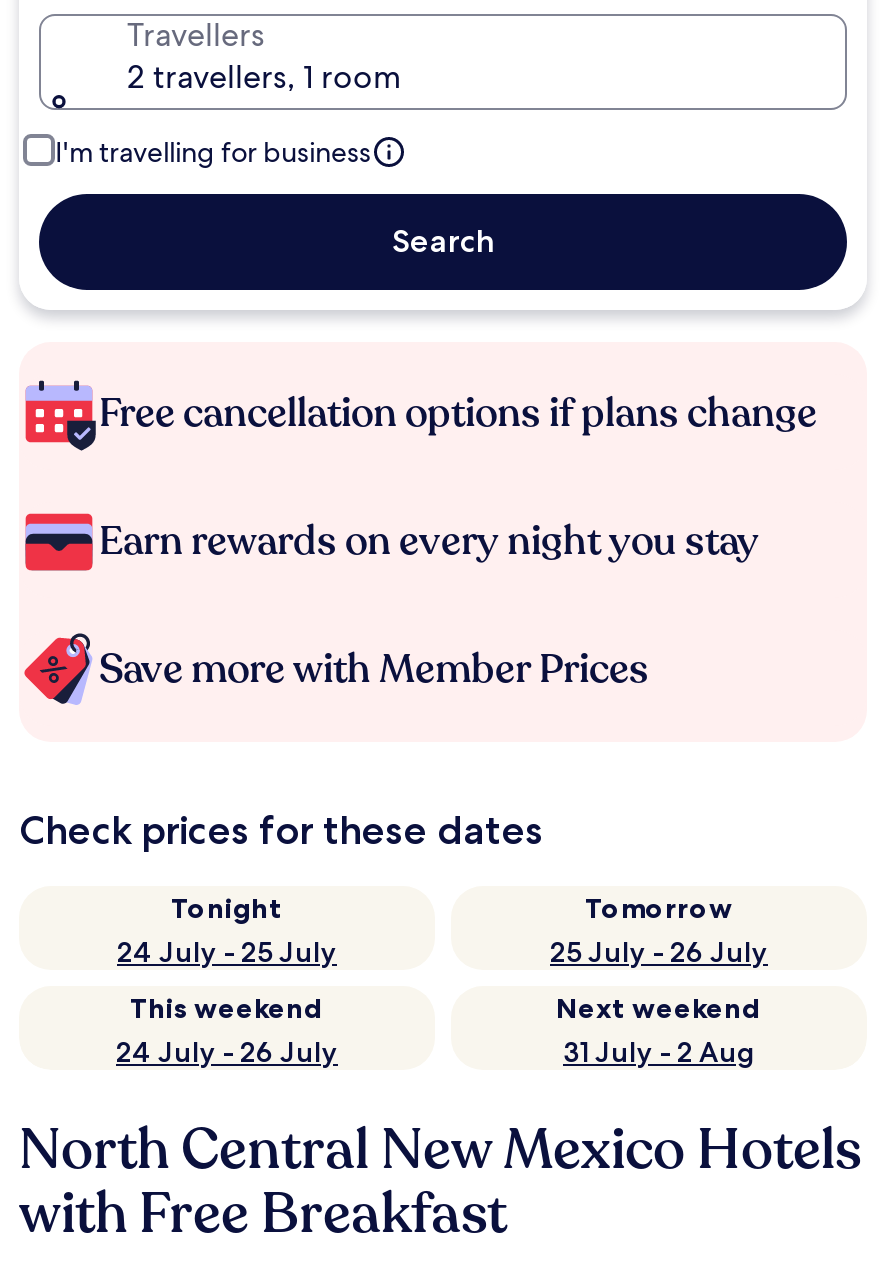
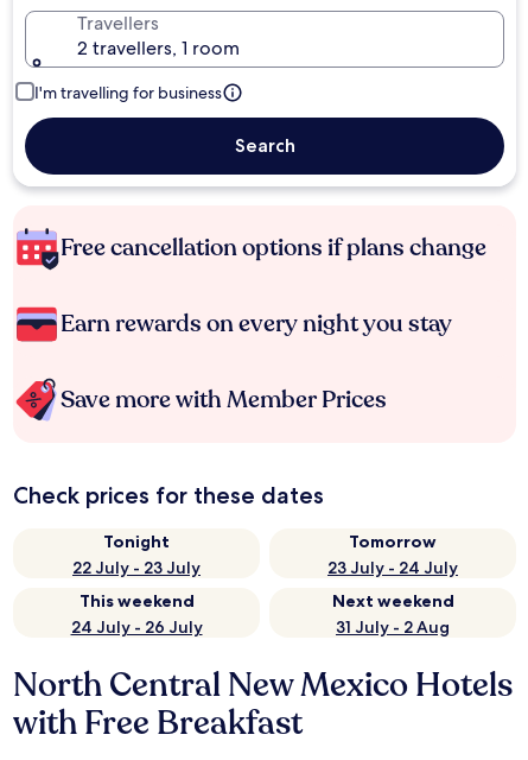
[117,934,337,970] 24 July - 25 July -> [72,557,201,578] 22 July - 23 July
[550,934,768,970] 25 July - 26 July -> [327,557,458,578] 23 July - 24 July

